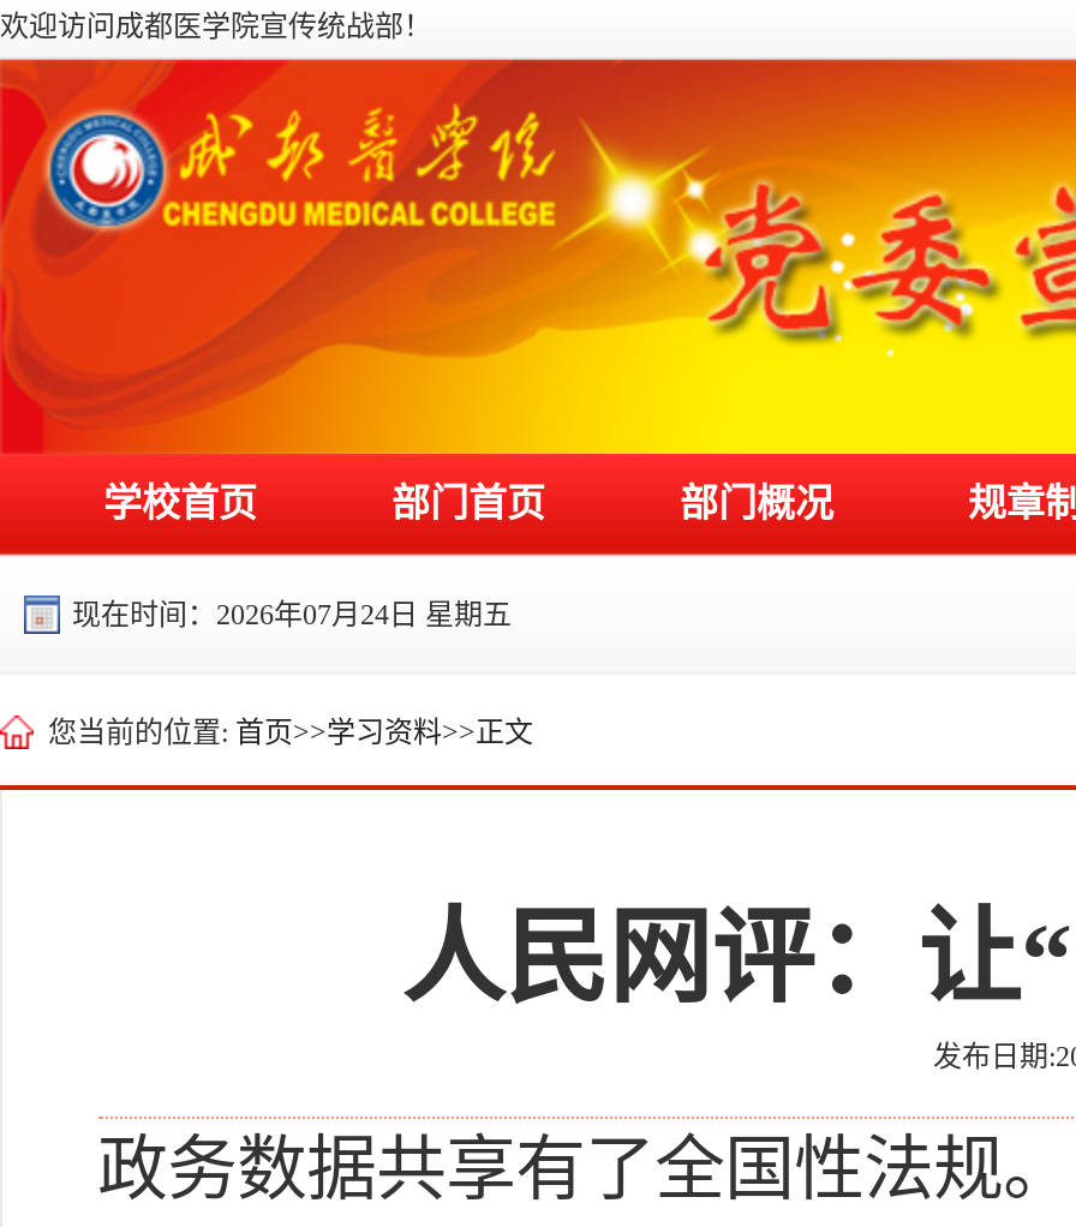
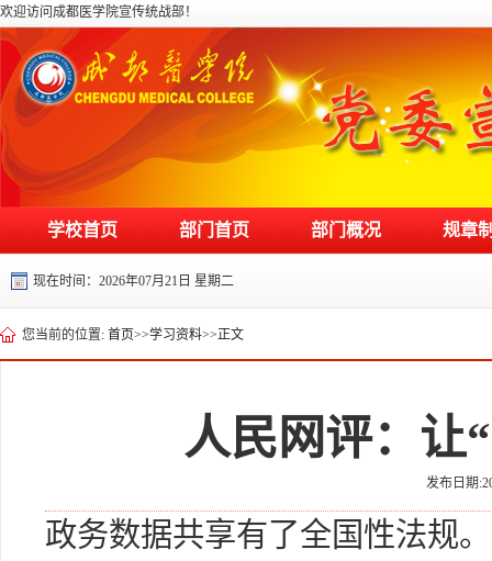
[72,598,512,632] 现在时间：2026年07月24日 星期五 -> [33,273,234,289] 现在时间：2026年07月21日 星期二

